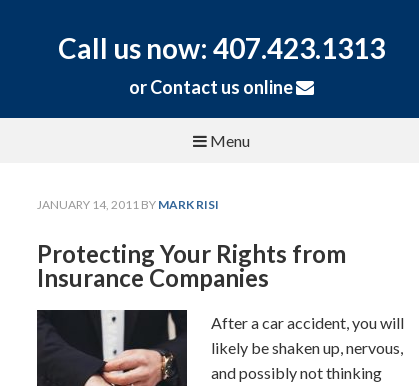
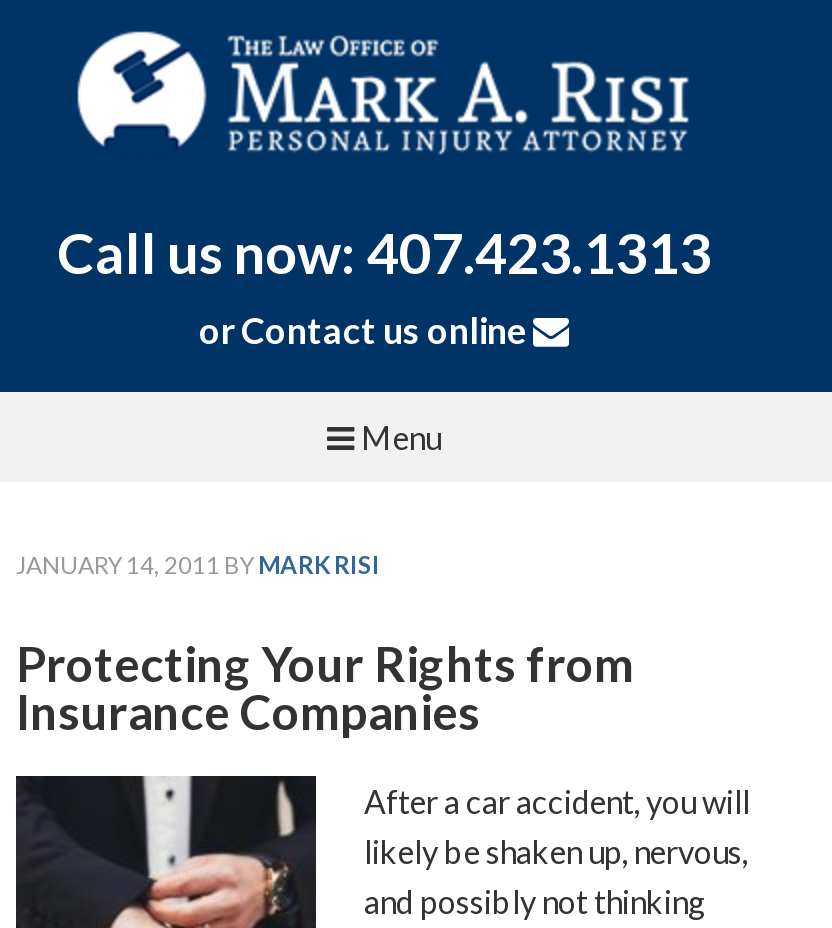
none -> [76,30,208,148] [image]
none -> [226,34,690,156] [image]

